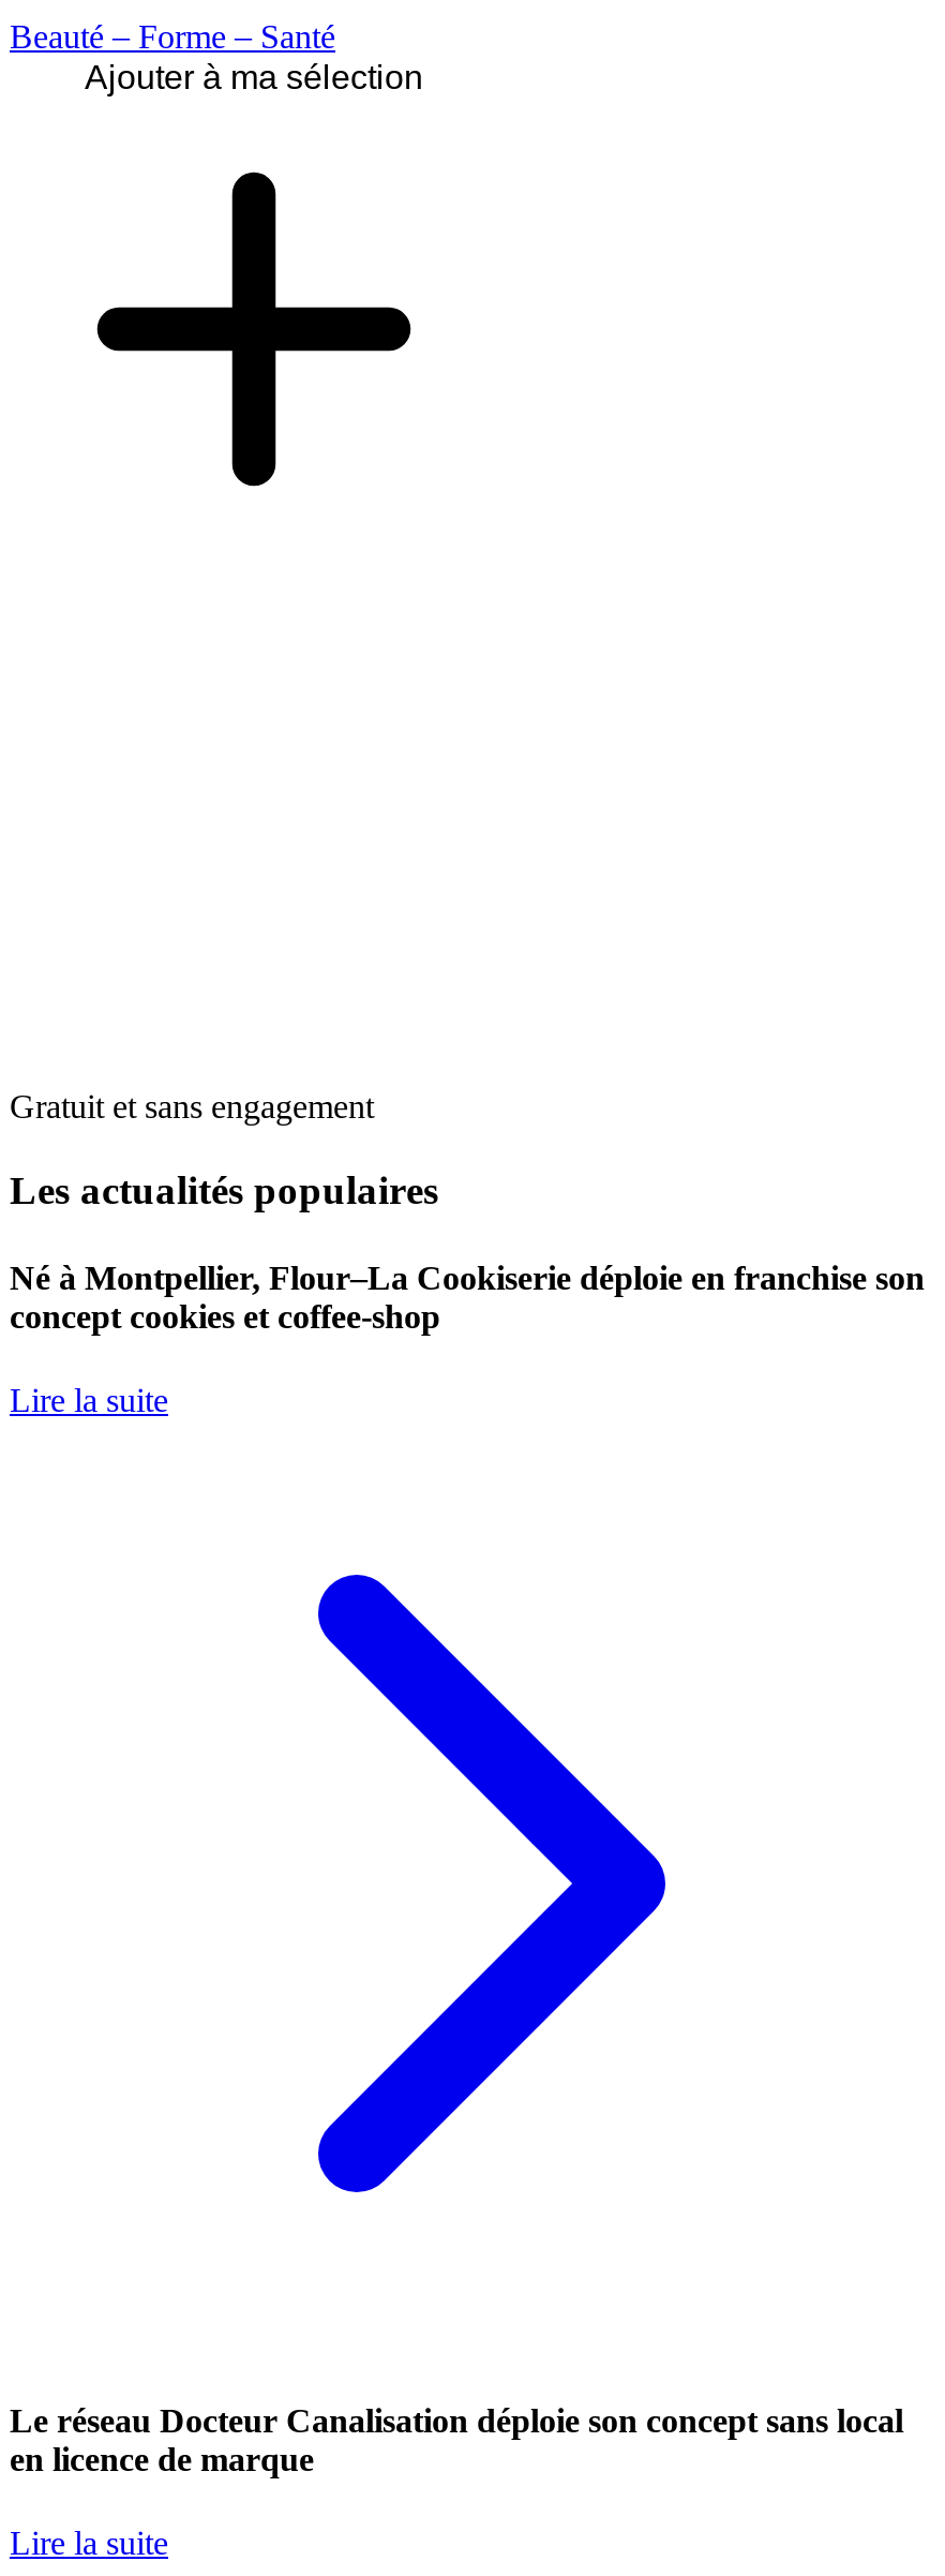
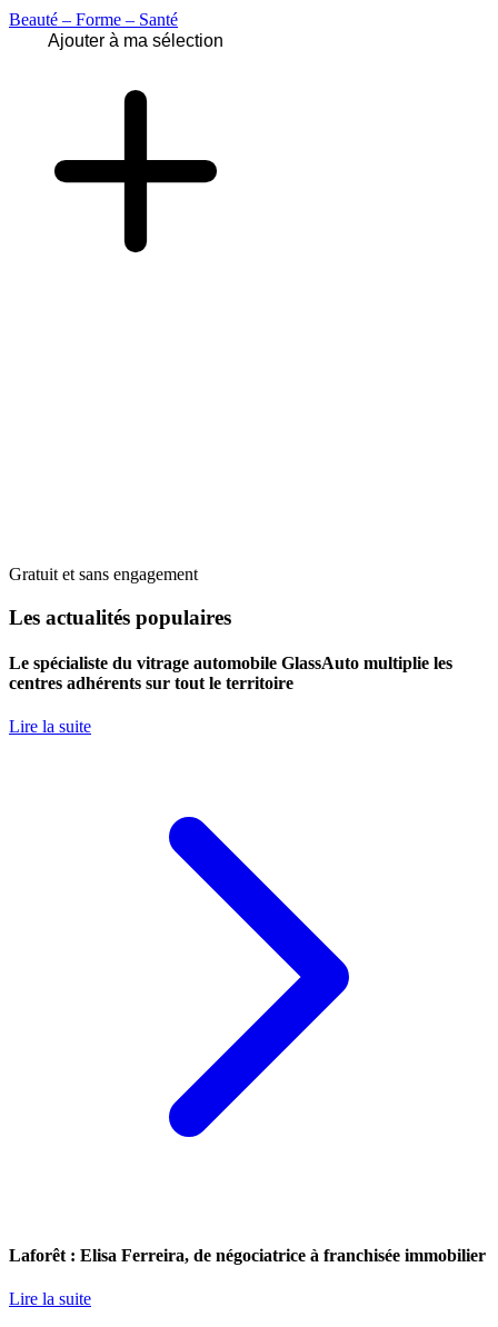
[10,1260,925,1335] Né à Montpellier, Flour–La Cookiserie déploie en franchise son | concept cookies et coffee-shop -> [9,654,452,693] Le spécialiste du vitrage automobile GlassAuto multiplie les | centres adhérents sur tout le territoire
[10,2401,903,2477] Le réseau Docteur Canalisation déploie son concept sans local | en licence de marque -> [9,1245,486,1264] Laforêt : Elisa Ferreira, de négociatrice à franchisée immobilier

